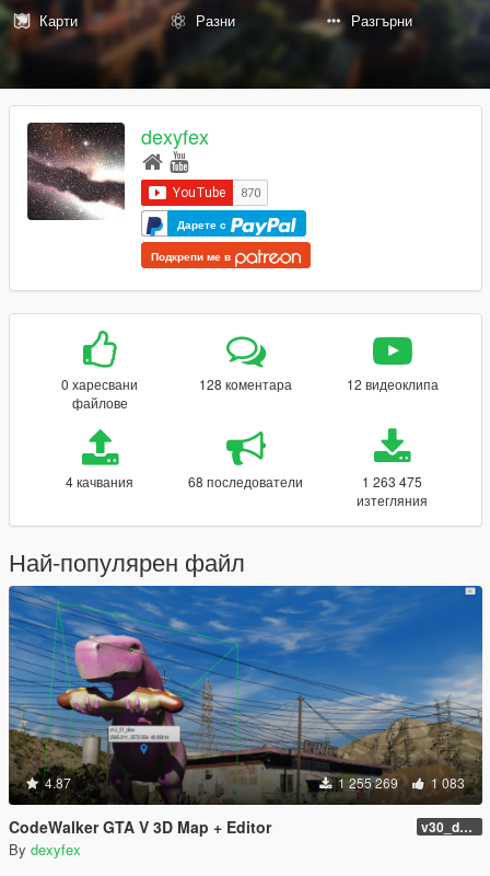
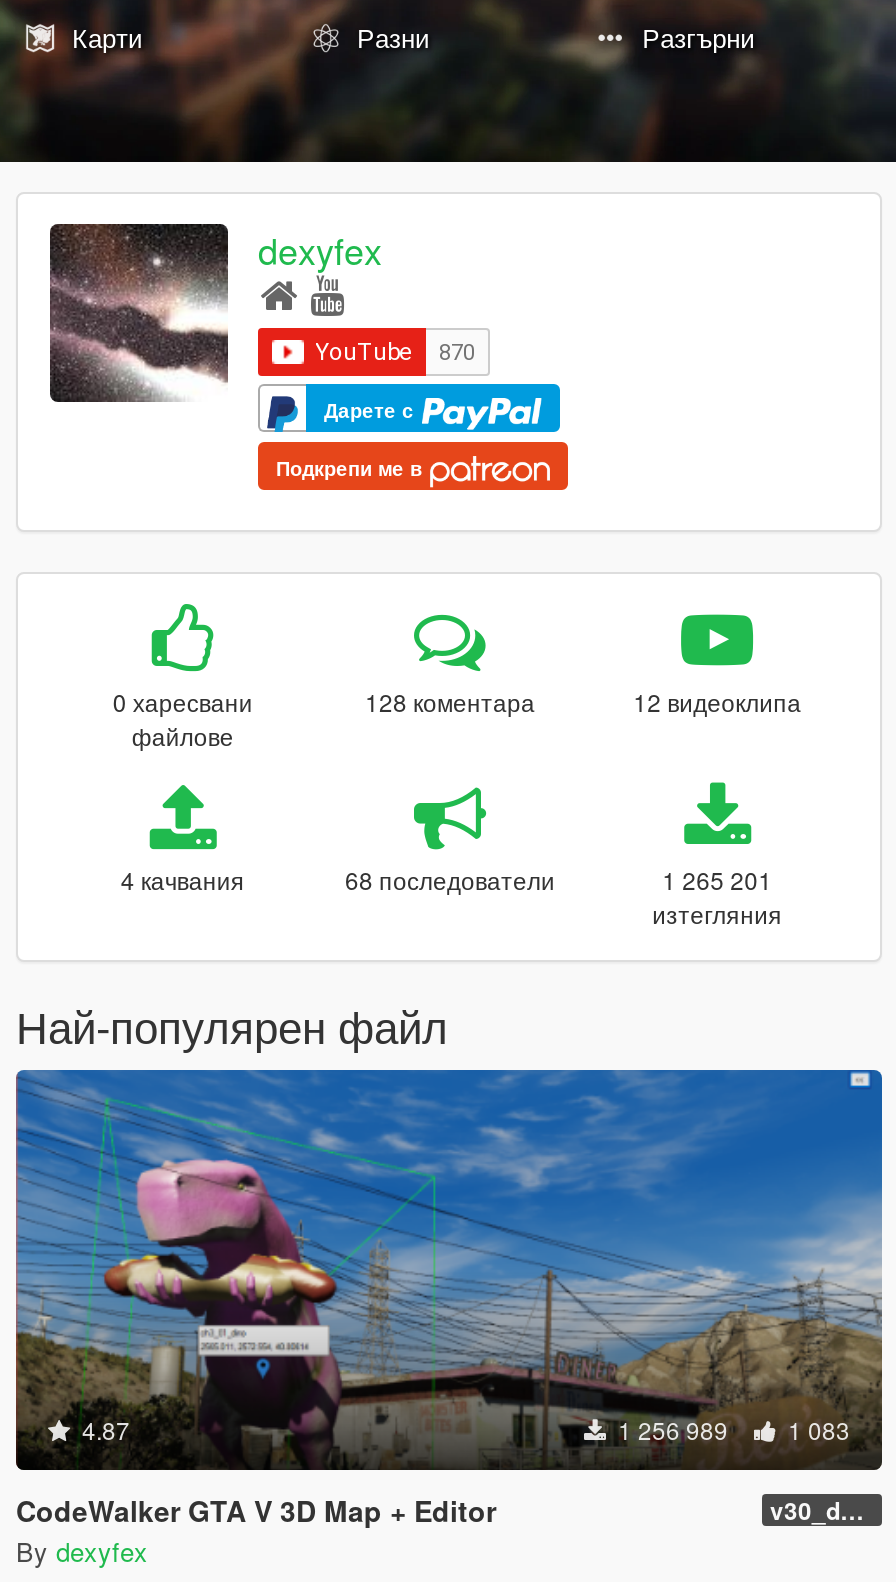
[362,472,422,491] 1 263 475 -> [662,863,772,897] 1 265 201
[335,773,465,792] 1 255 269 1 083 -> [612,1413,850,1447] 1 256 989 1 083

